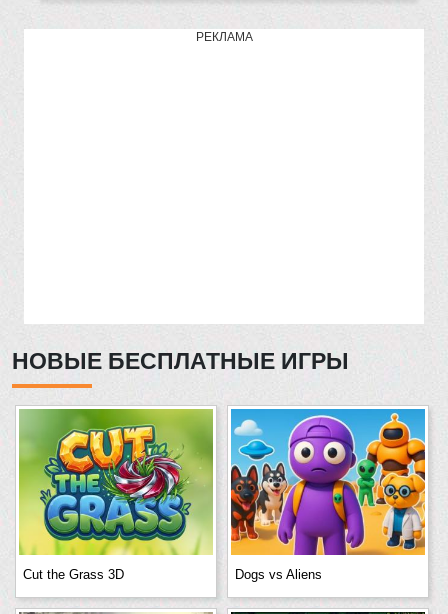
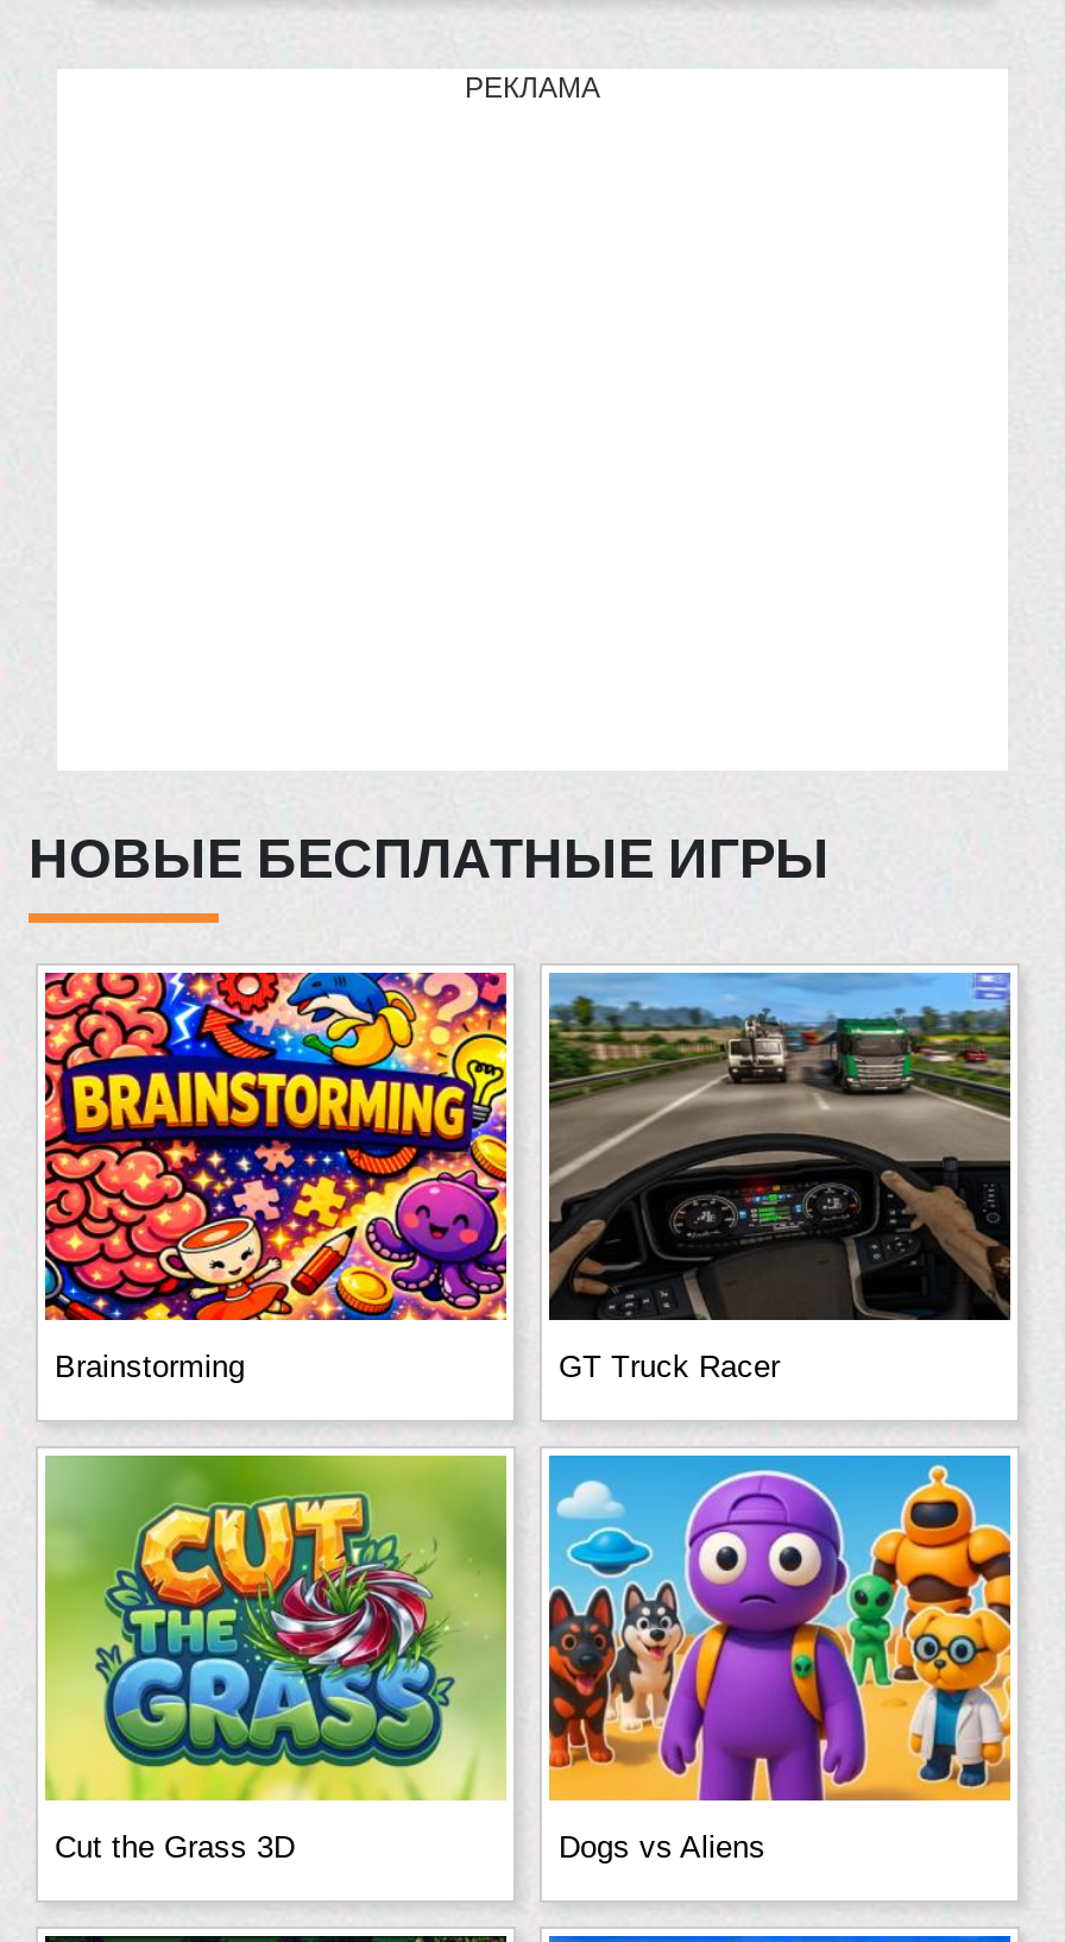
none -> [43,970,780,1384] [image] | Brainstorming | GT Truck Racer
none -> [547,973,1013,1322] [image]

